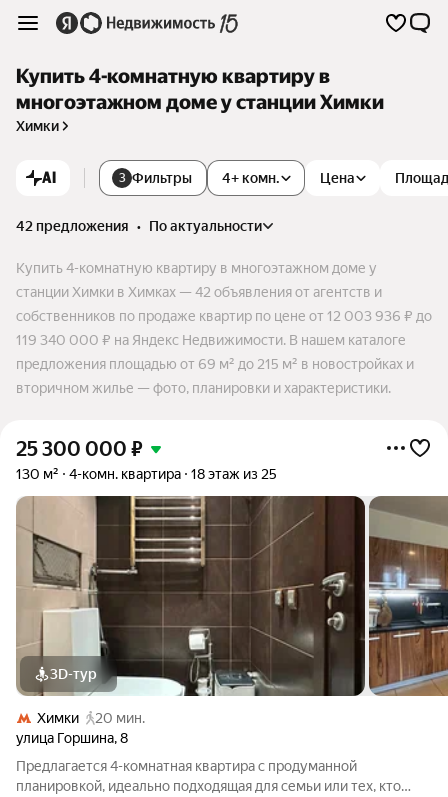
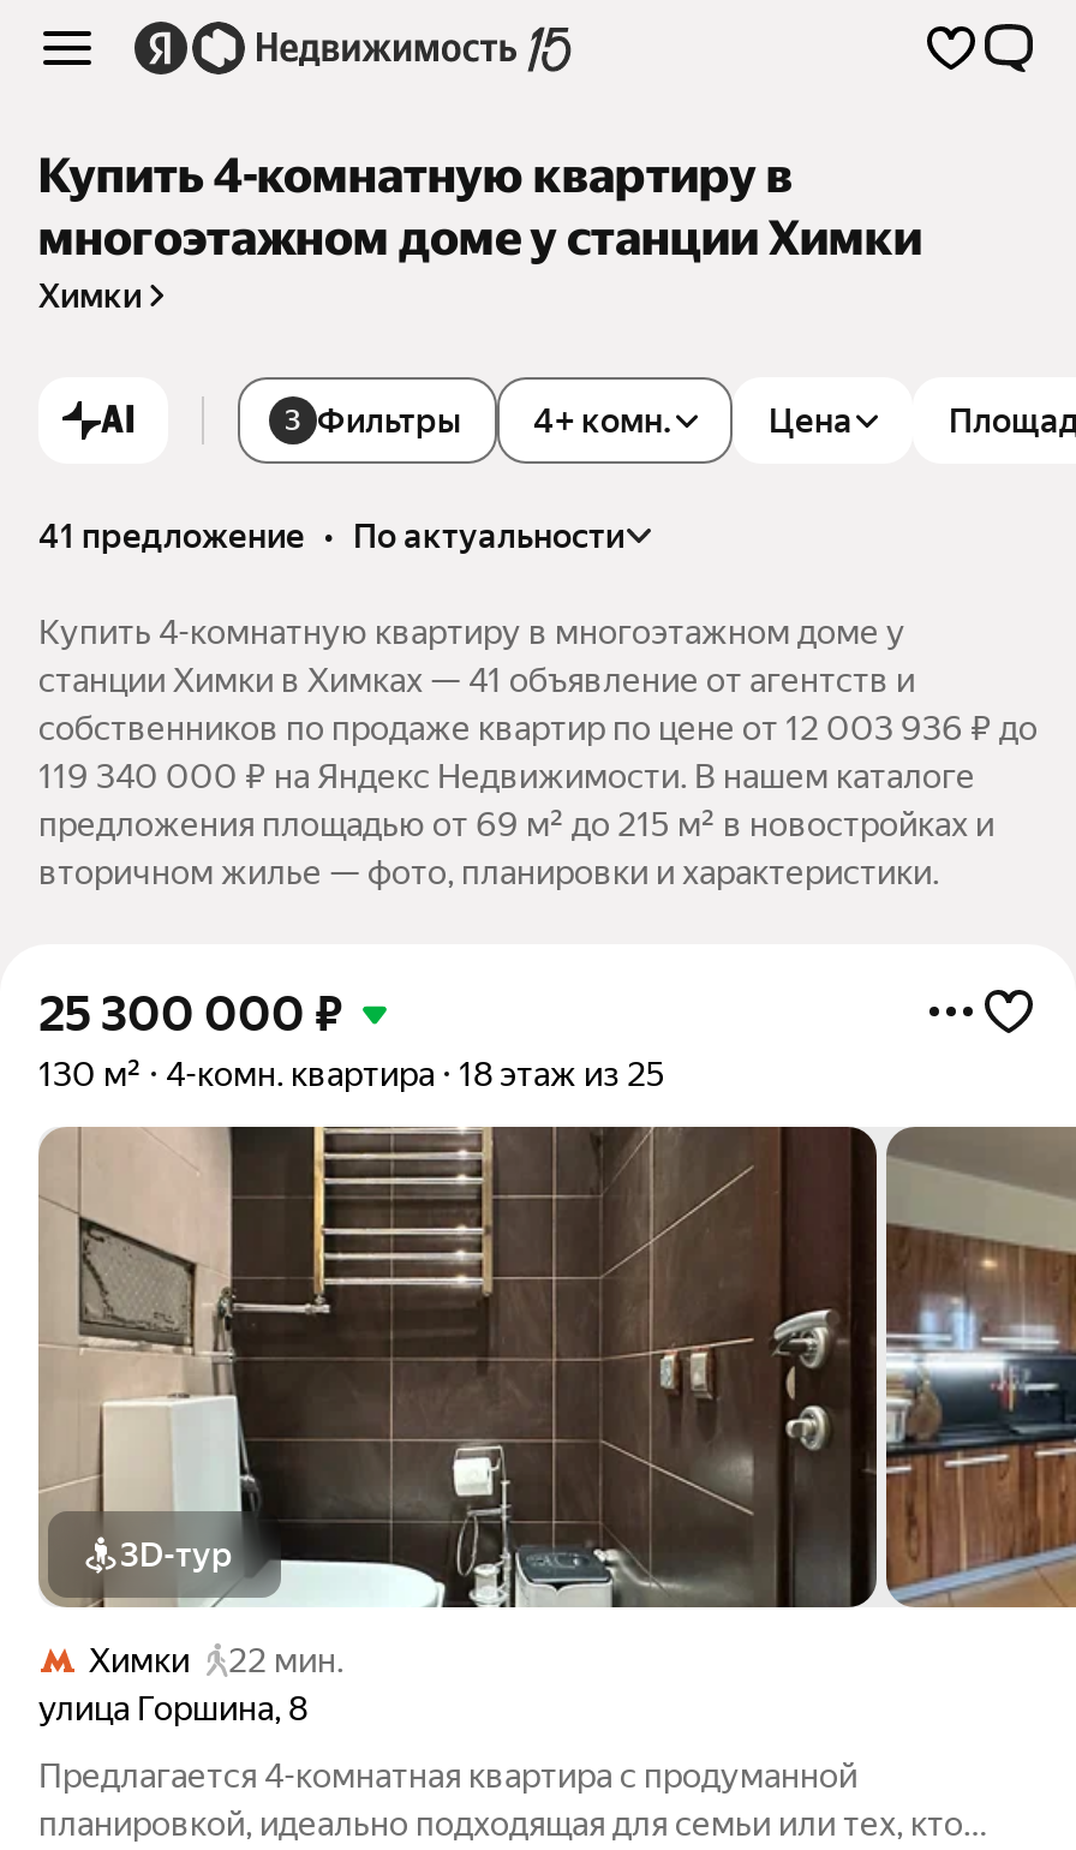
[16,218,262,234] 42 предложения • по актуальности -> [38,517,624,555] 41 предложение • по актуальности
[16,284,382,300] станции Химки в Химках — 42 объявления от агентств и -> [38,661,915,700] станции Химки в Химках — 41 объявление от агентств и
[37,710,145,726] Химки 20 мин. -> [89,1641,343,1680] Химки 22 мин.

